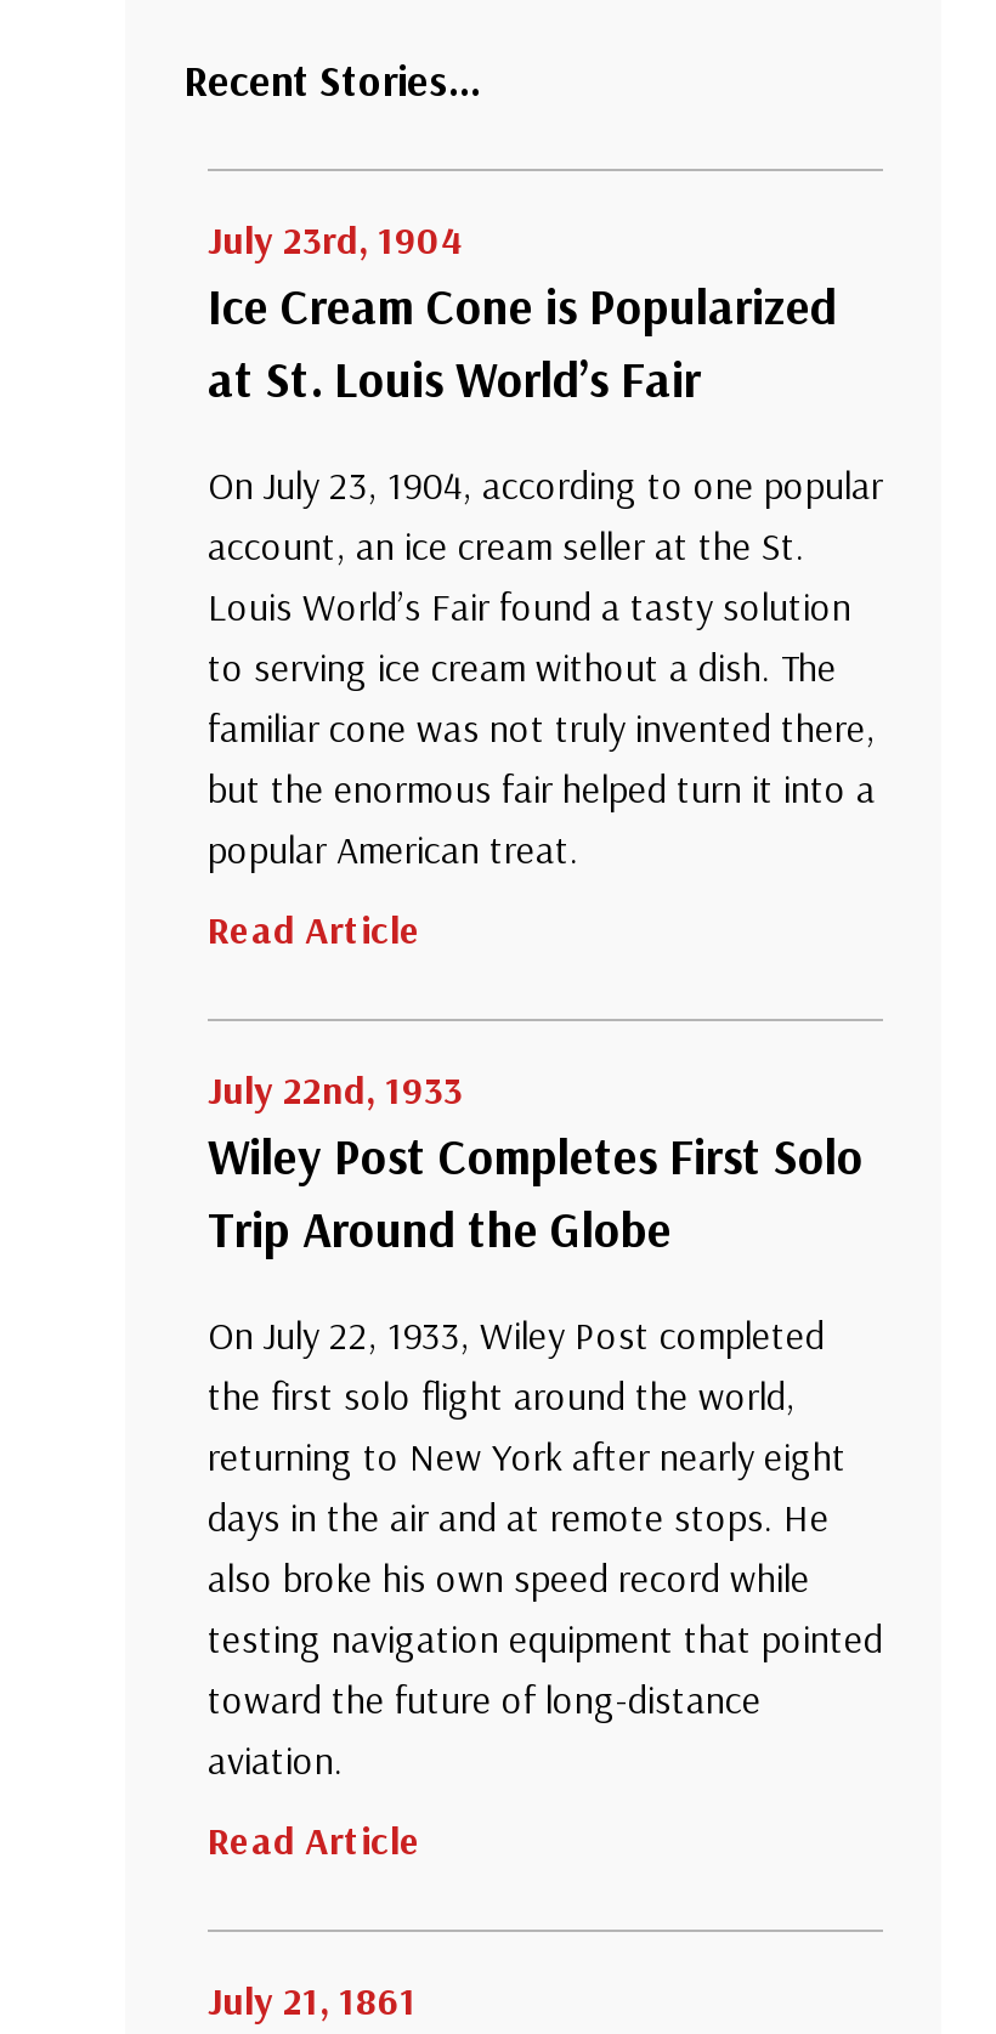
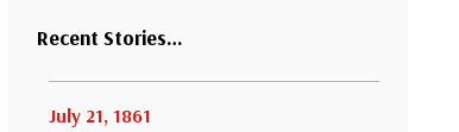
[208,215,883,1864] July 23rd, 1904 | Ice Cream Cone is Popularized | at St. Louis World’s Fair | On July 23, 1904, according to one popular | account, an ice cream seller at the St. | Louis World’s Fair found a tasty solution | to serving ice cream without a dish. The | familiar cone was not truly invented there, | but the enormous fair helped turn it into a | popular American treat. | Read Article | July 22nd, 1933 | Wiley Post Completes First Solo | Trip Around the Globe | On July 22, 1933, Wiley Post completed | the first solo flight around the world, | returning to New York after nearly eight | days in the air and at remote stops. He | also broke his own speed record while | testing navigation equipment that pointed | toward the future of long-distance | aviation. | Read Article -> none

